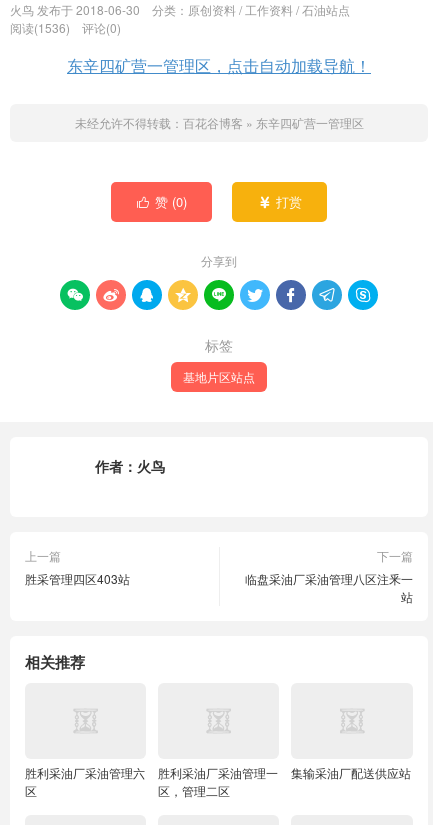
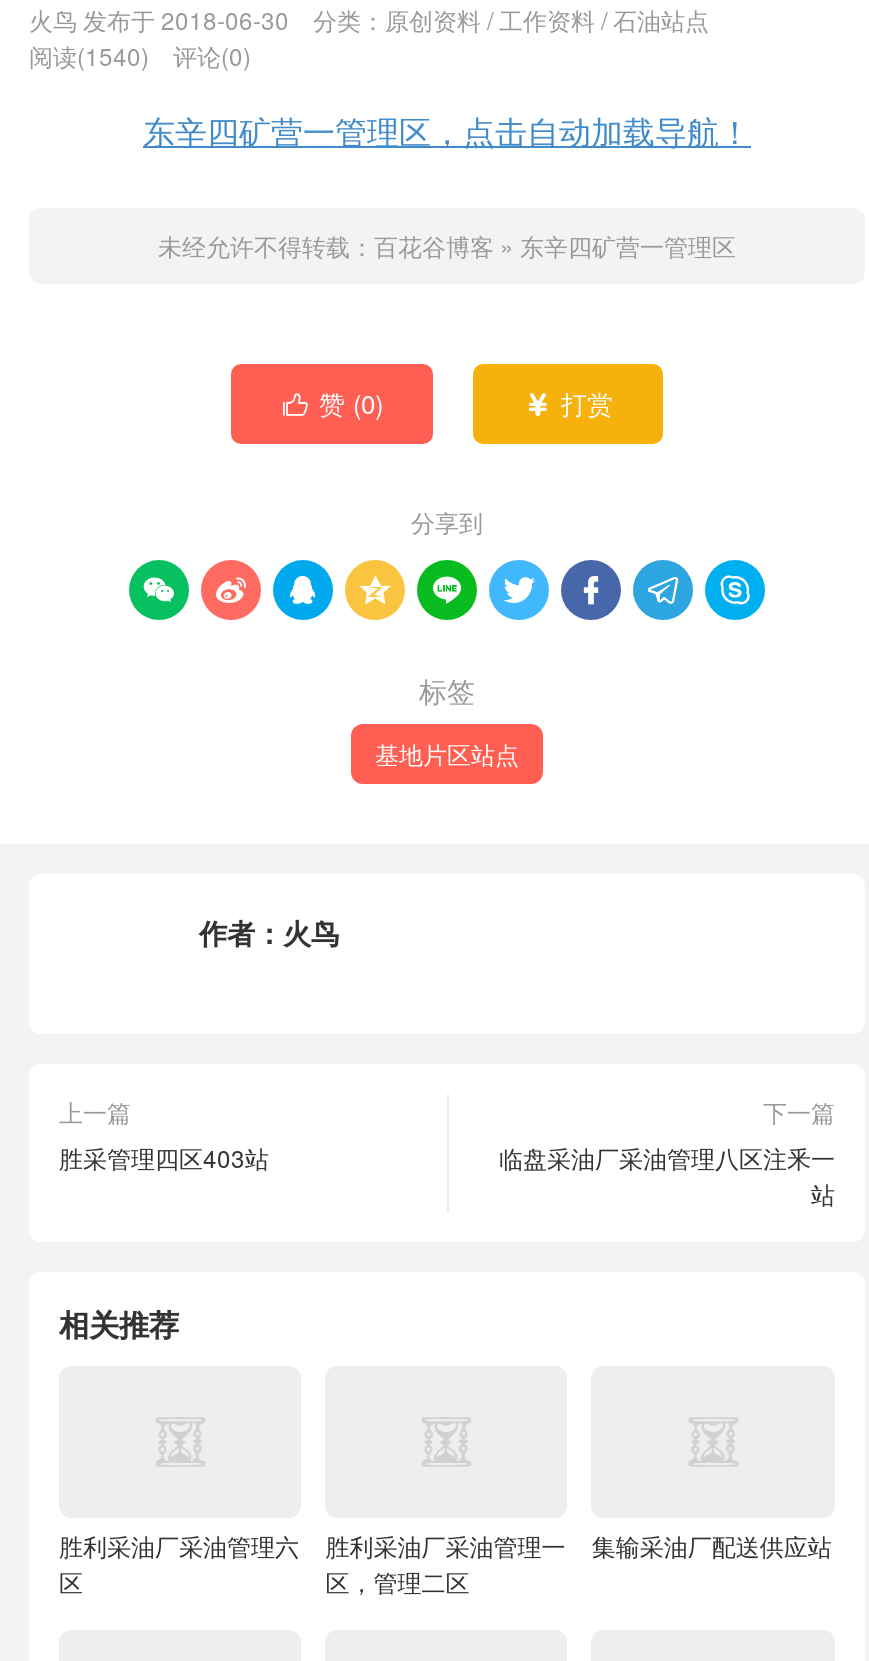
[10,19,121,36] 阅读(1536) 评论(0) -> [29,38,251,72] 阅读(1540) 评论(0)

